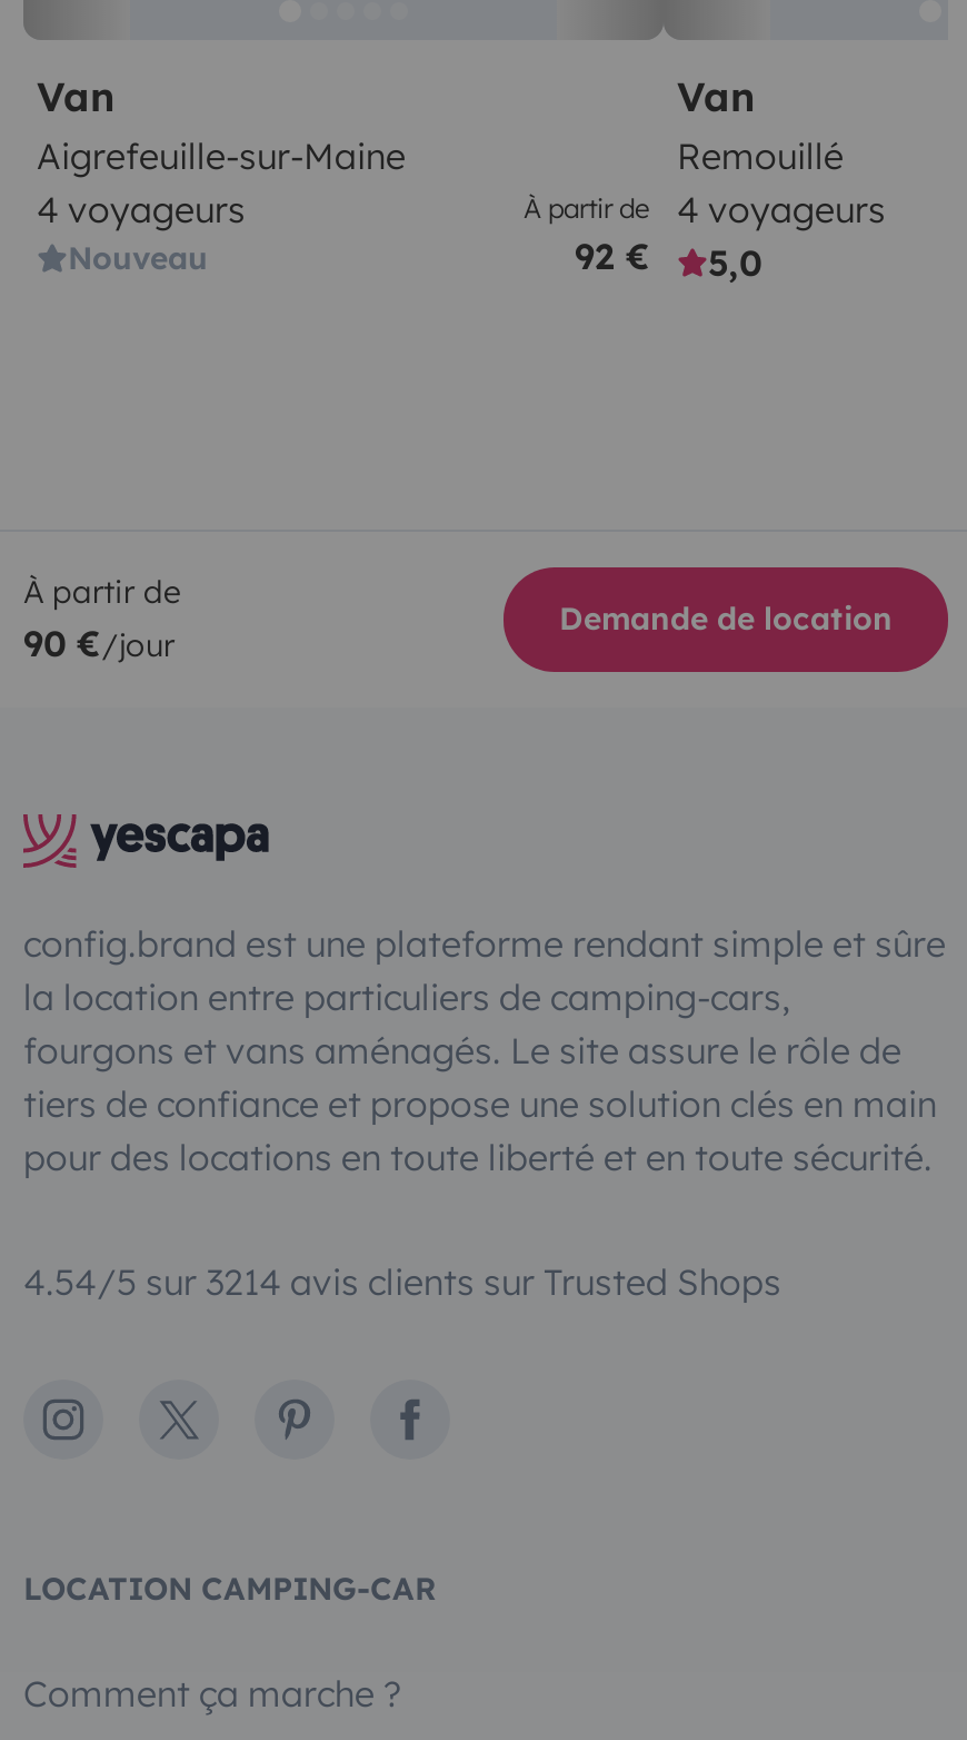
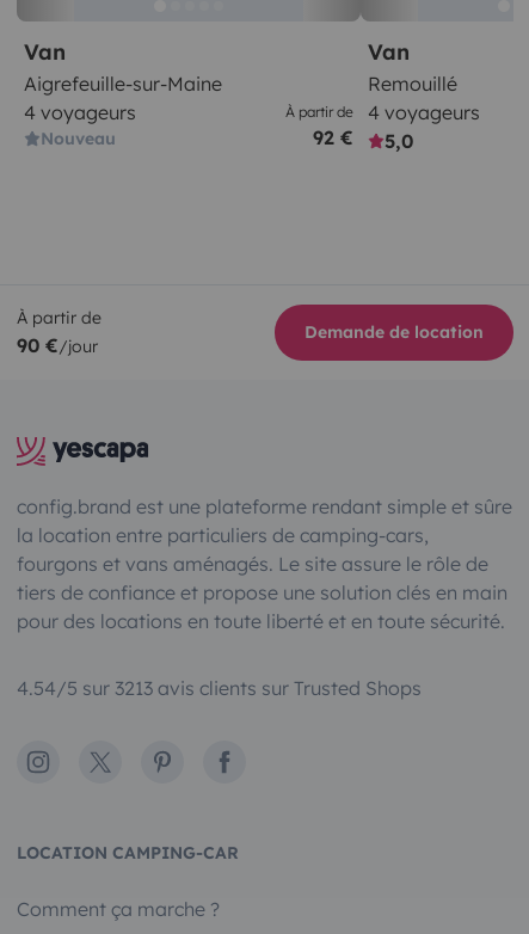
[23,1259,781,1303] 4.54/5 sur 3214 avis clients sur Trusted Shops -> [17,676,422,700] 4.54/5 sur 3213 avis clients sur Trusted Shops

